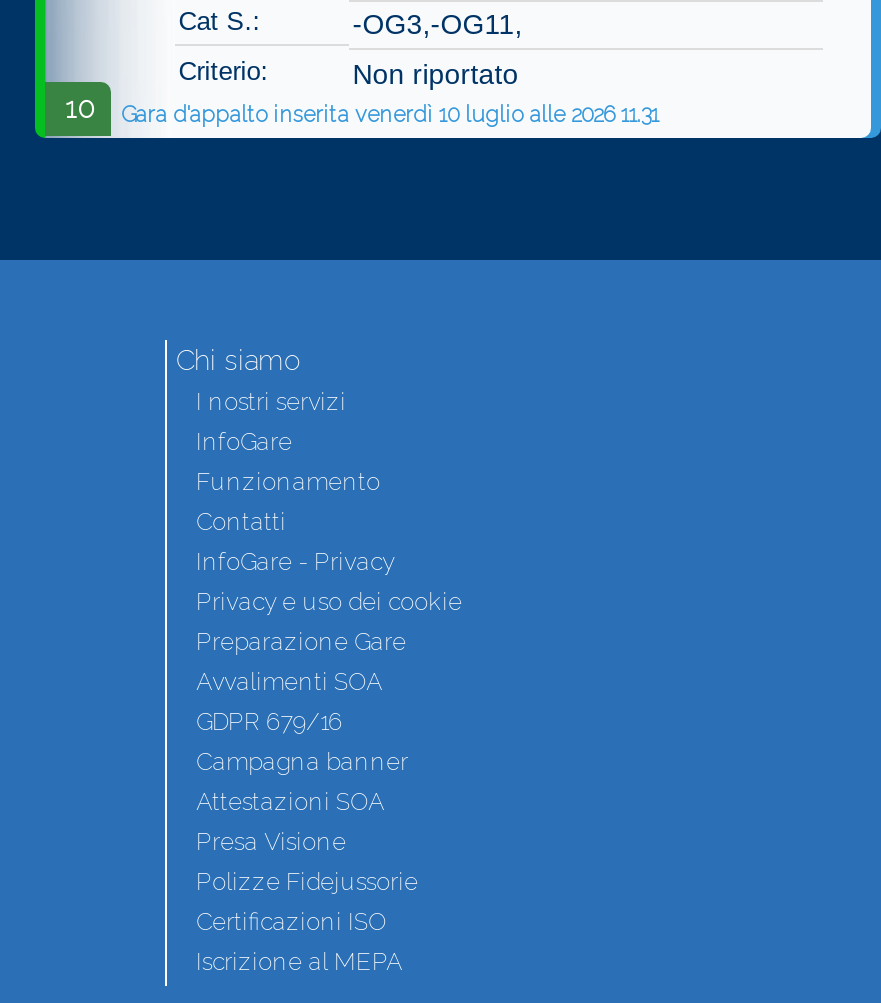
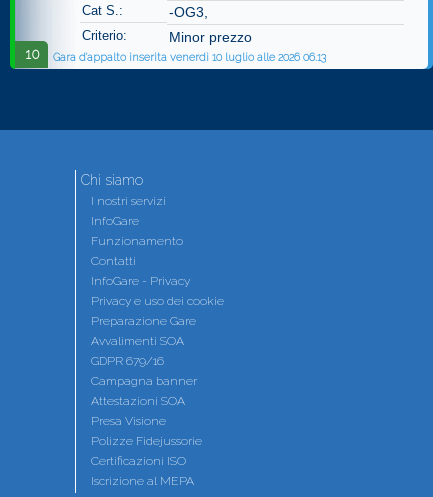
[352,9,522,41] -OG3,-OG11, -> [169,4,208,20] -OG3,
[352,58,518,90] Non riportato -> [169,29,252,45] Minor prezzo
[121,101,659,127] Gara d'appalto inserita venerdì 10 luglio alle 2026 11.31 -> [53,50,326,63] Gara d'appalto inserita venerdì 10 luglio alle 2026 06.13

